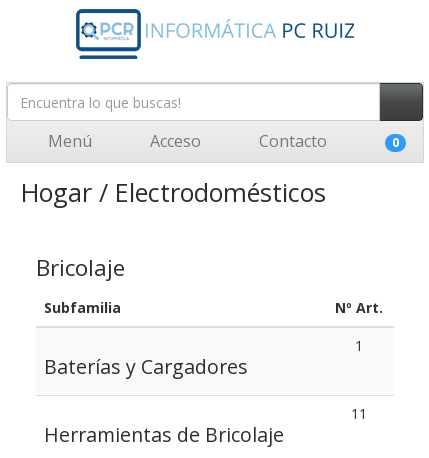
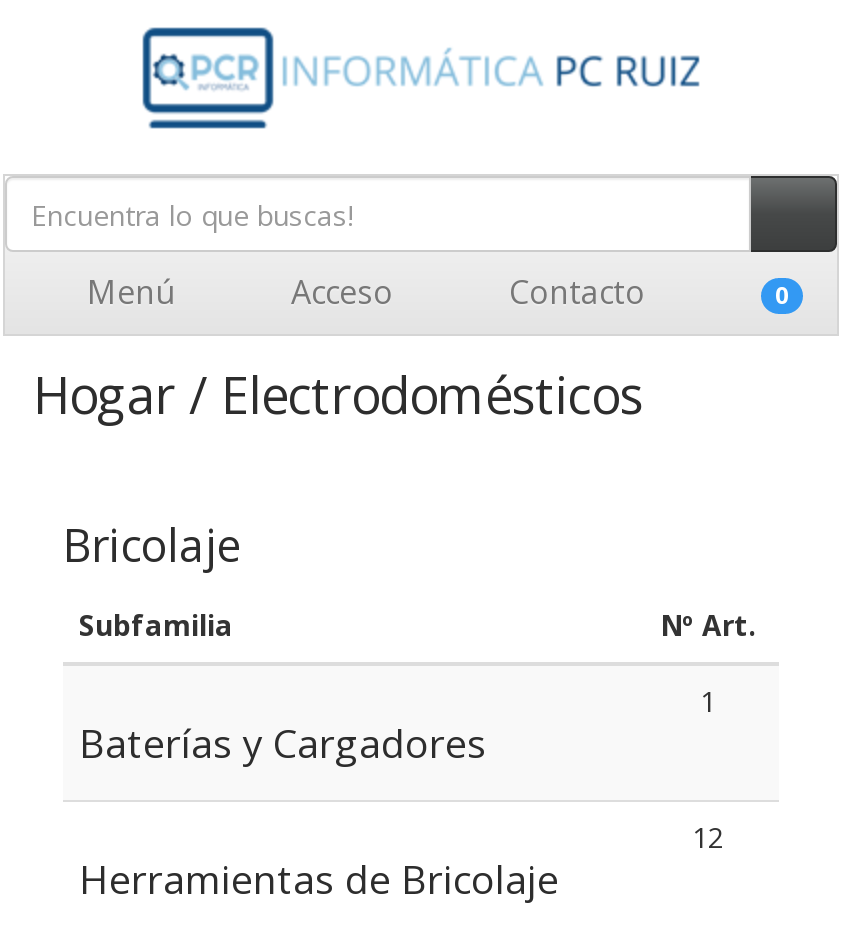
[350,404,366,423] 11 -> [692,818,724,856] 12

